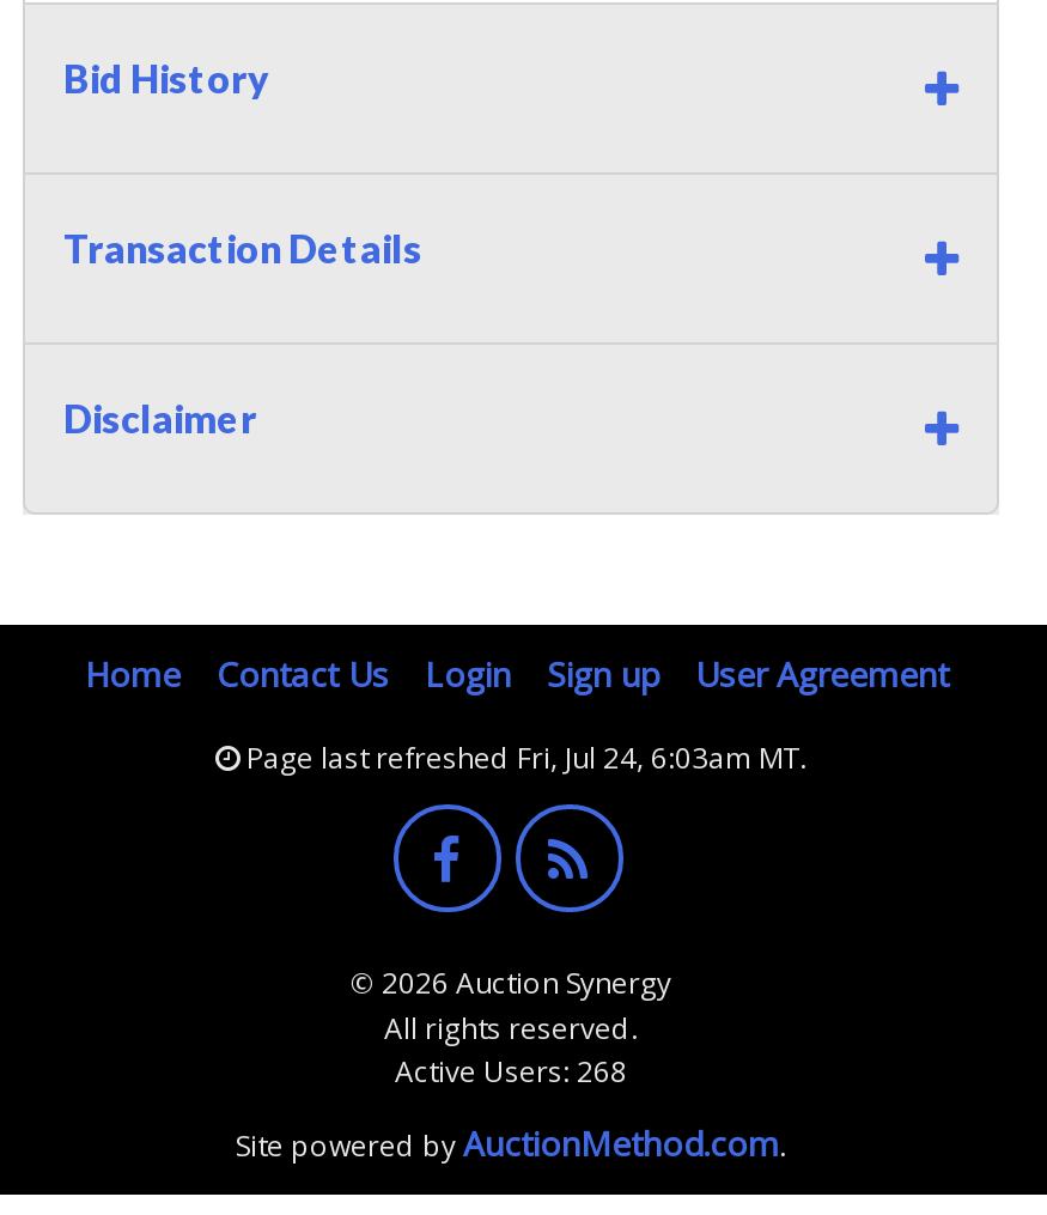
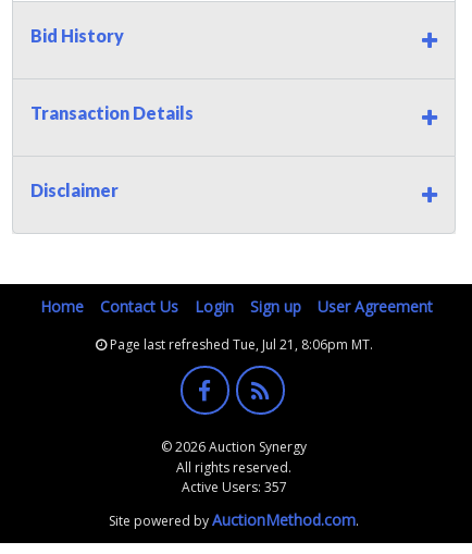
[239,737,806,777] Page last refreshed Fri, Jul 24, 6:03am MT. -> [106,335,372,353] Page last refreshed Tue, Jul 21, 8:06pm MT.
[395,1050,627,1091] Active Users: 268 -> [181,477,287,496] Active Users: 357

